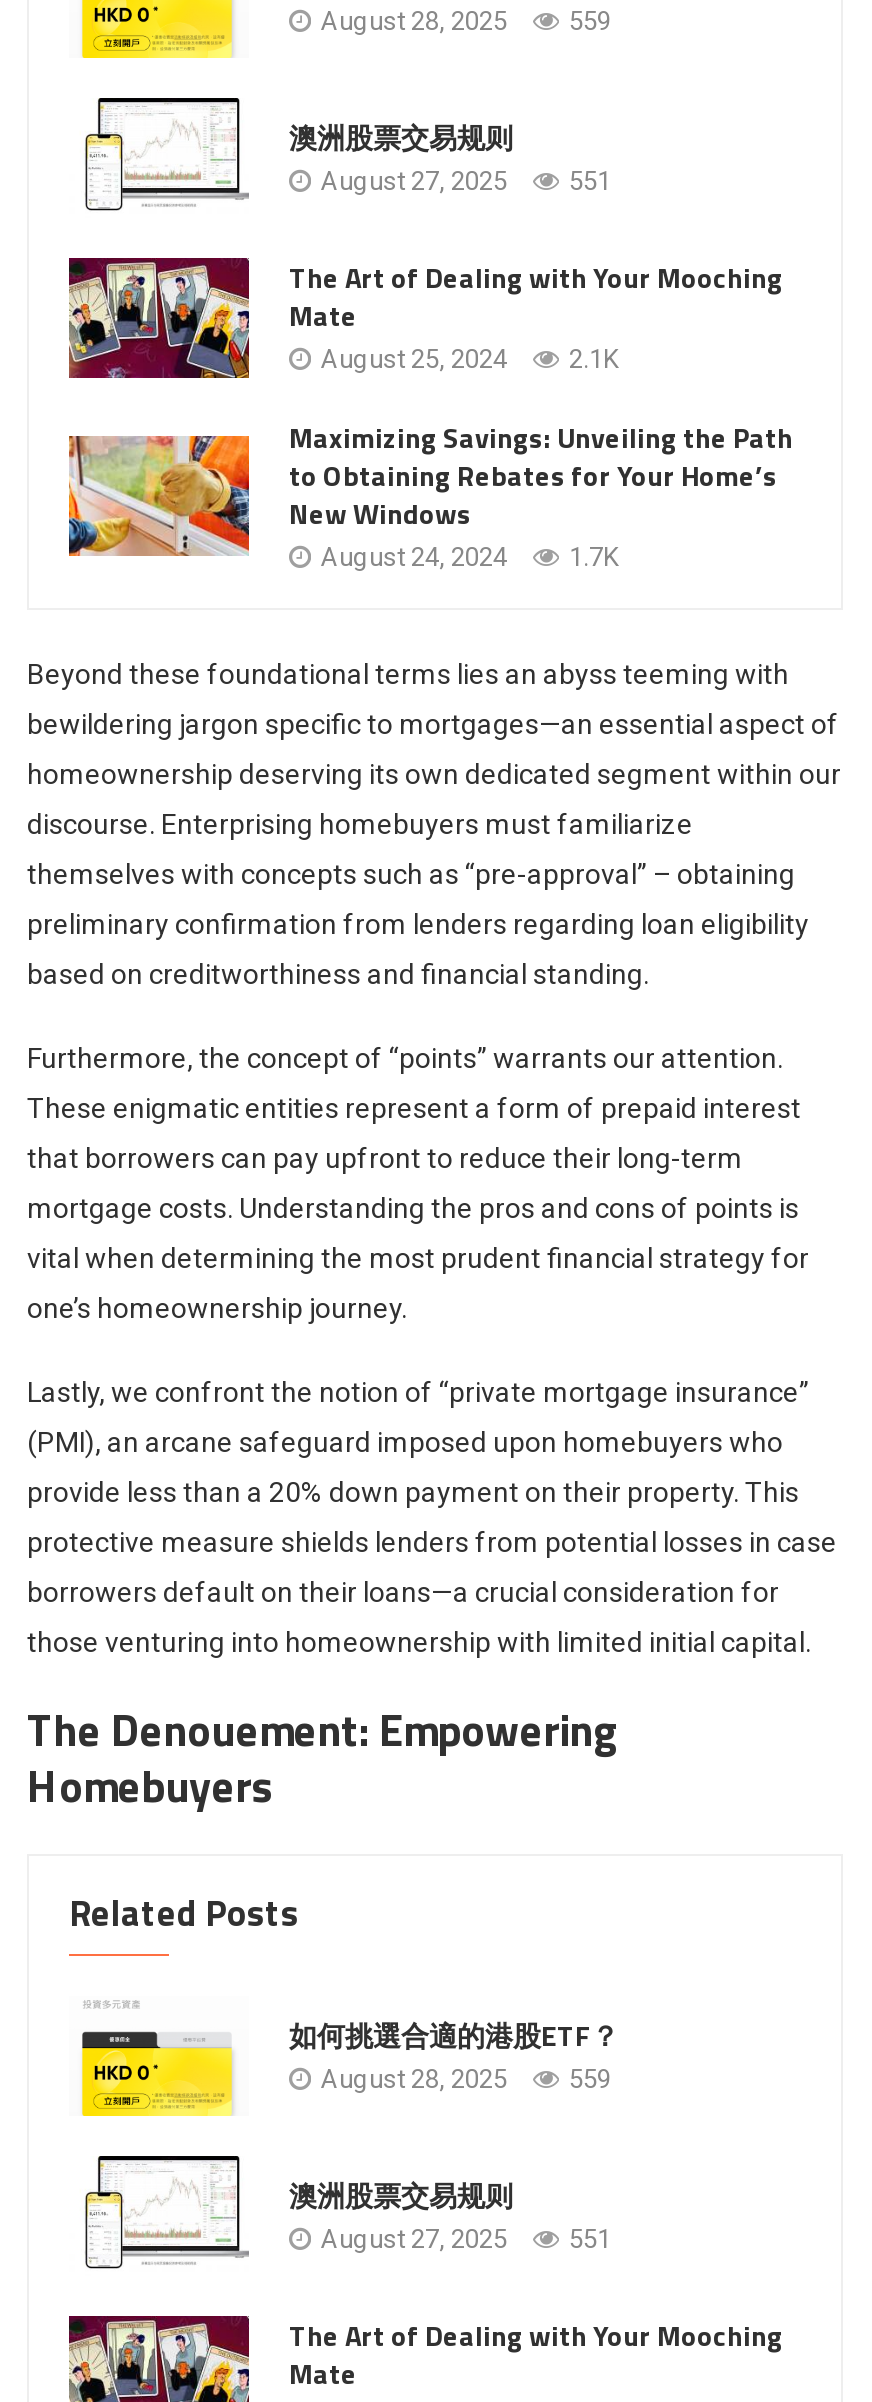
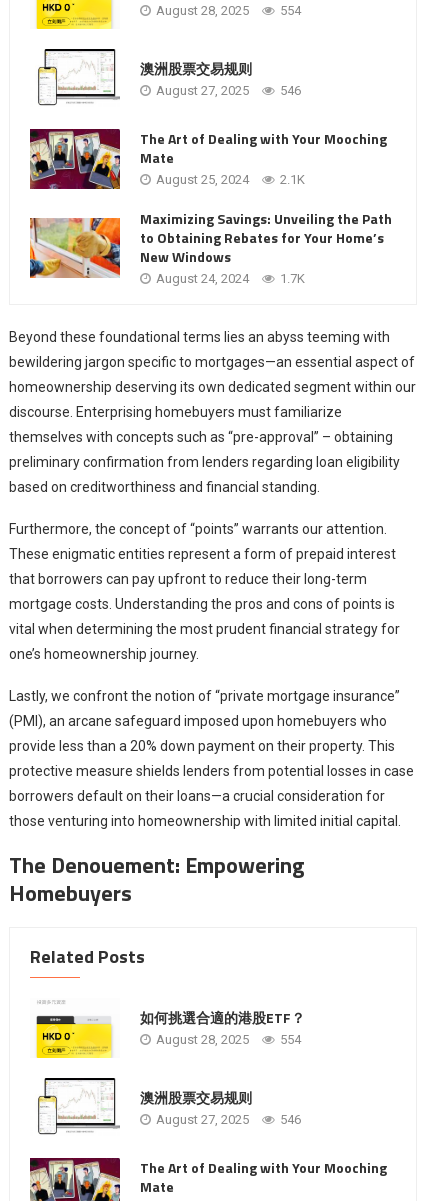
[569,6,611,36] 559 -> [280,3,301,18] 554
[569,166,611,196] 551 -> [280,83,301,98] 546
[569,2064,611,2094] 559 -> [280,1032,301,1047] 554
[569,2224,611,2254] 551 -> [280,1112,301,1127] 546

